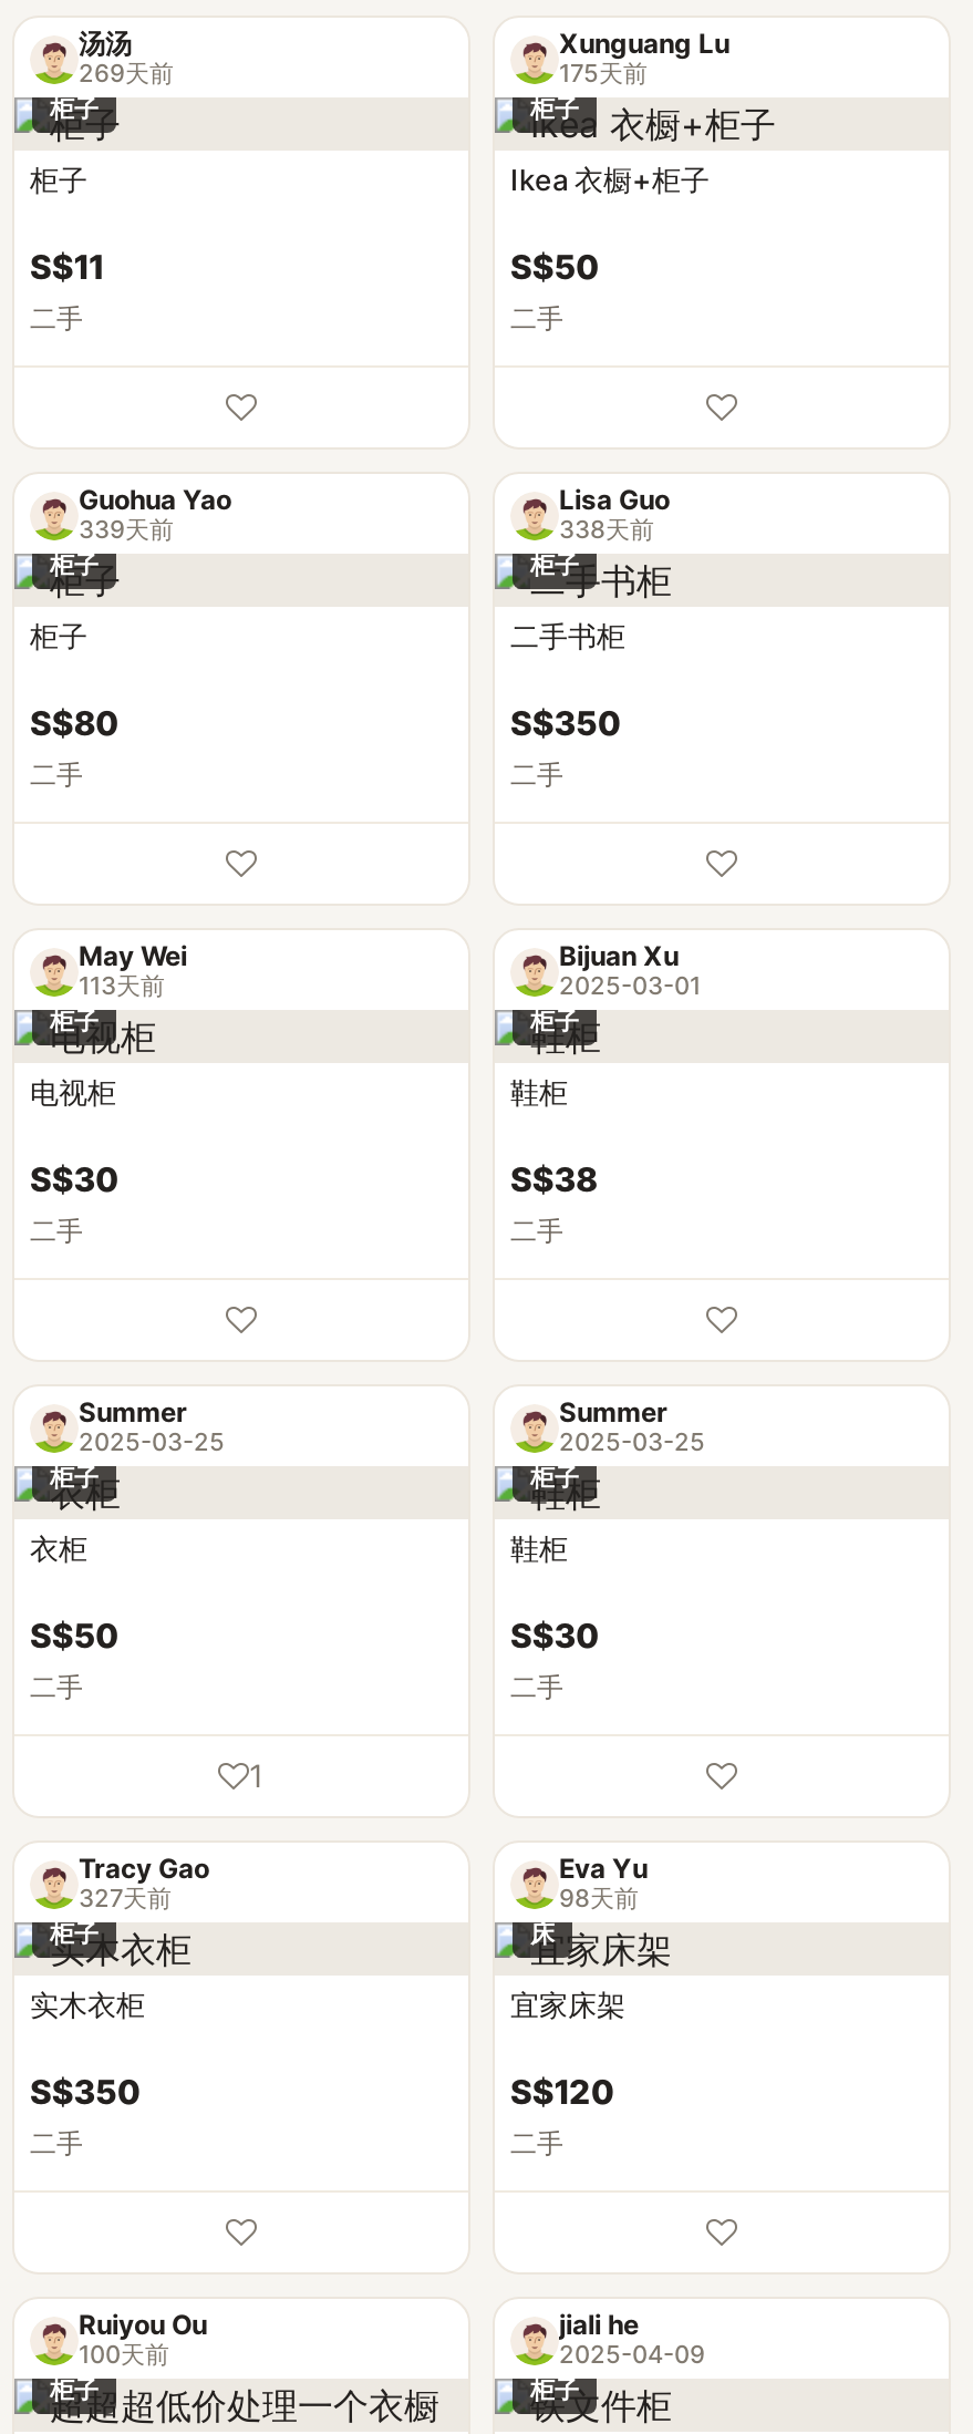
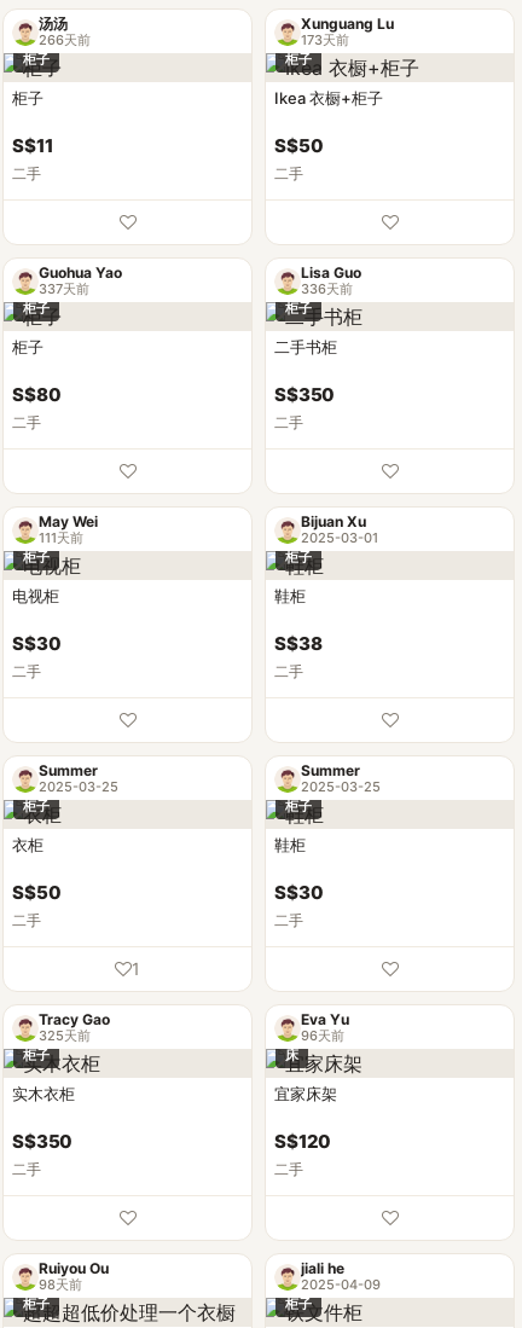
[79,58,174,89] 269天前 -> [39,31,91,48] 266天前
[559,58,648,89] 175天前 -> [301,31,349,48] 173天前
[79,514,174,545] 339天前 -> [39,280,89,297] 337天前
[559,514,654,545] 338天前 -> [301,280,353,297] 336天前
[79,970,165,1001] 113天前 -> [39,529,83,546] 111天前
[79,1883,172,1914] 327天前 -> [39,1027,91,1044] 325天前
[559,1883,639,1914] 98天前 -> [301,1027,344,1044] 96天前
[79,2339,169,2370] 100天前 -> [39,1276,82,1293] 98天前

